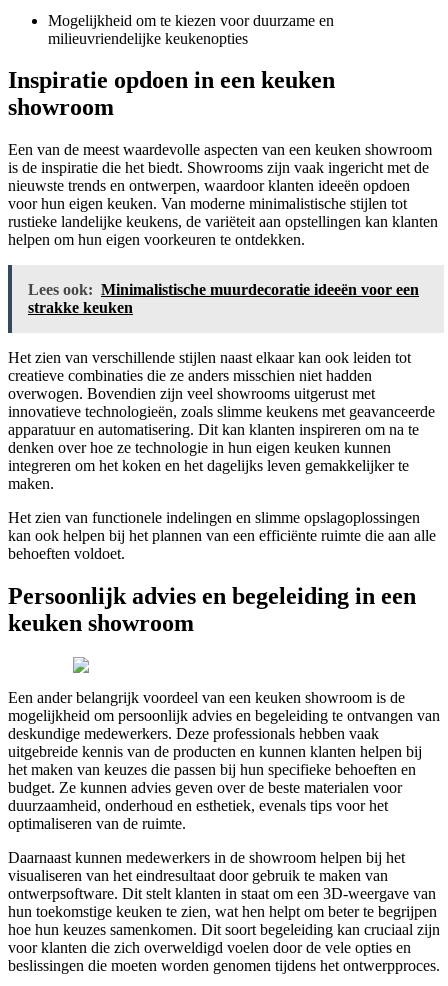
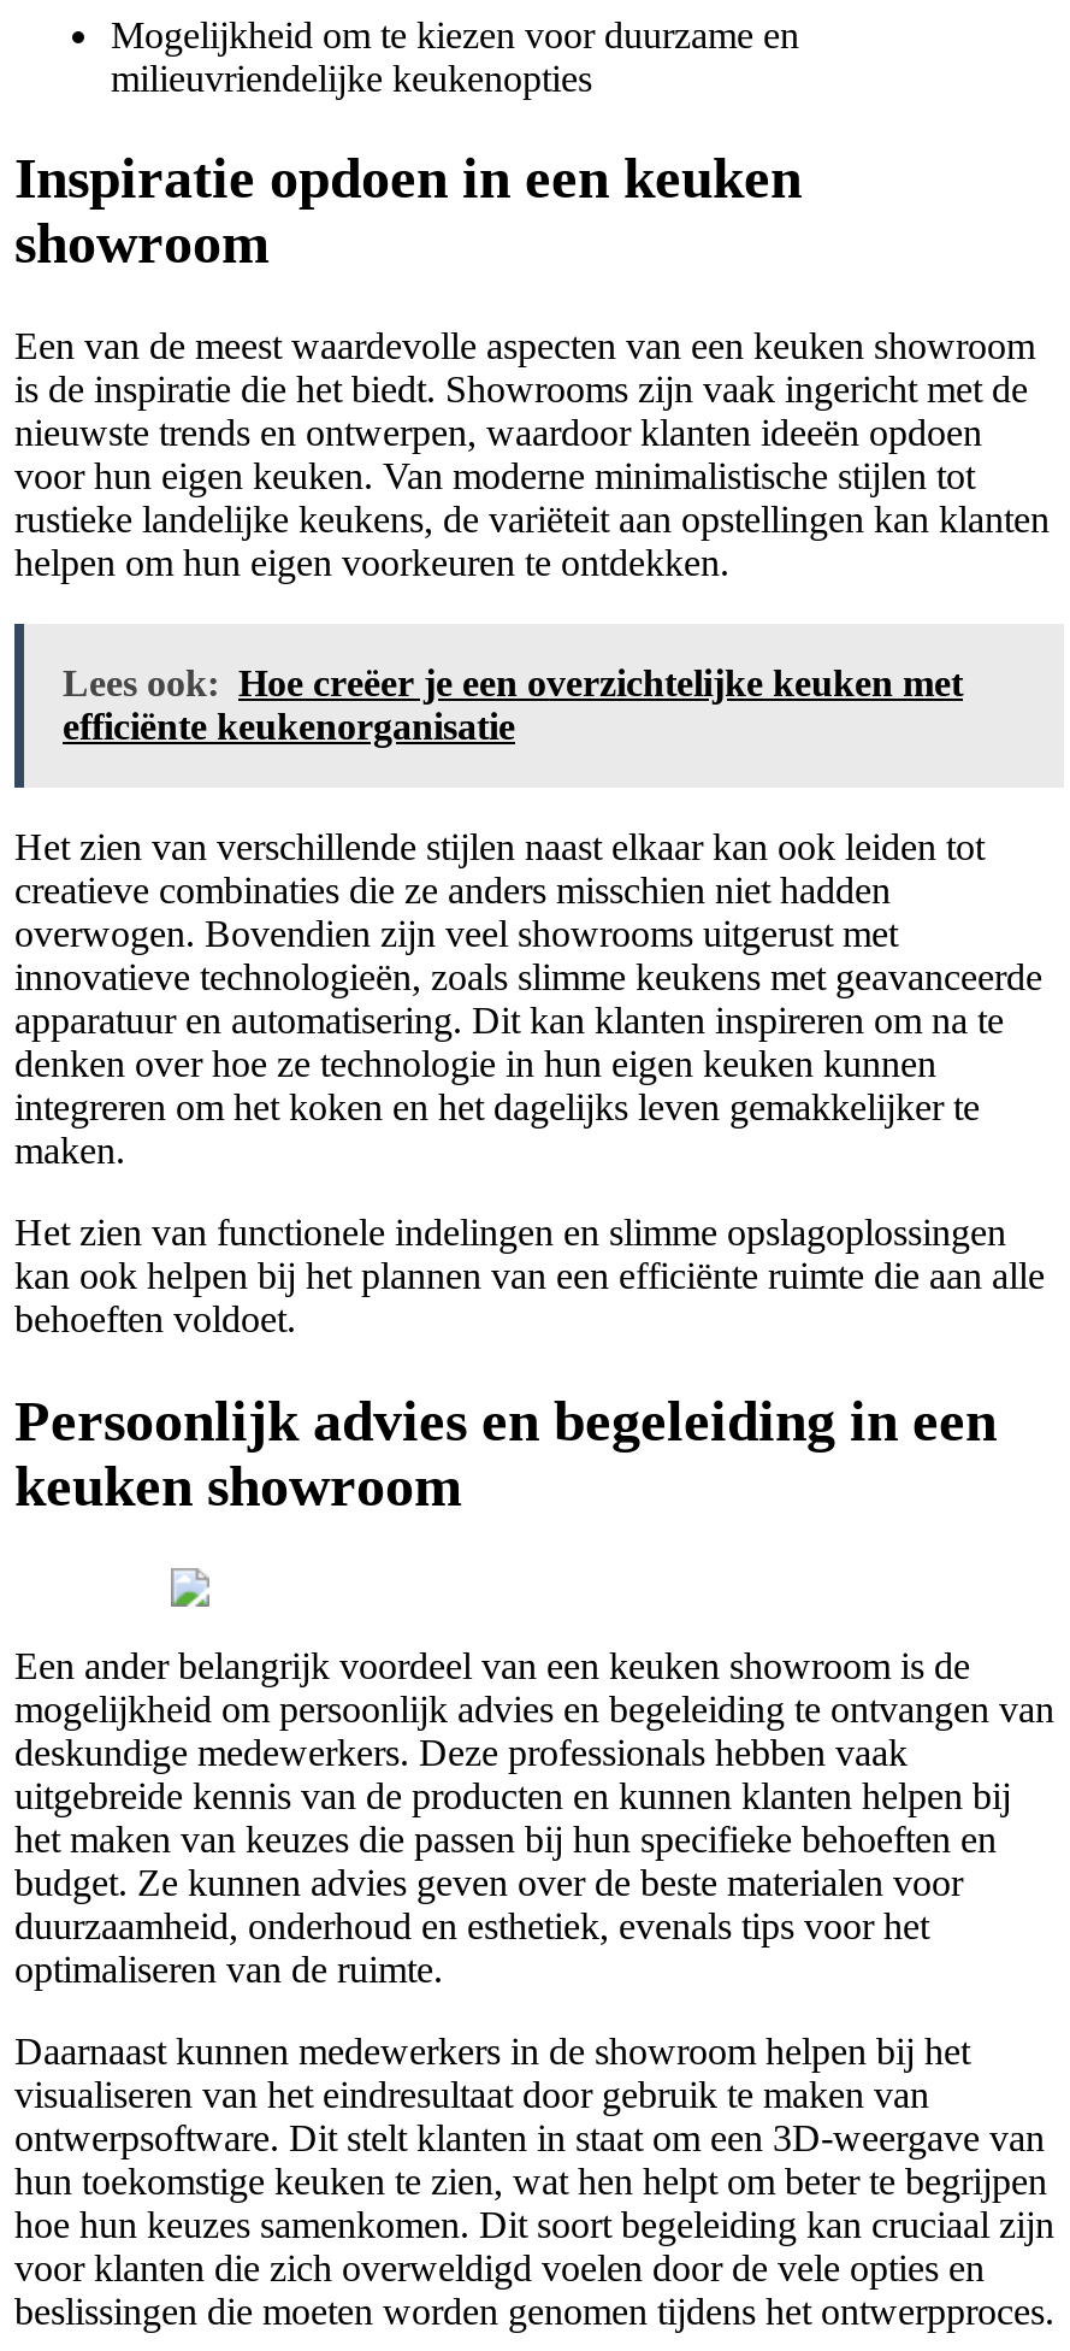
[28,281,419,316] Lees ook: Minimalistische muurdecoratie ideeën voor een | strakke keuken -> [63,663,963,747] Lees ook: Hoe creëer je een overzichtelijke keuken met | efficiënte keukenorganisatie

